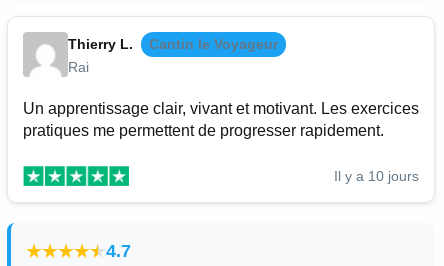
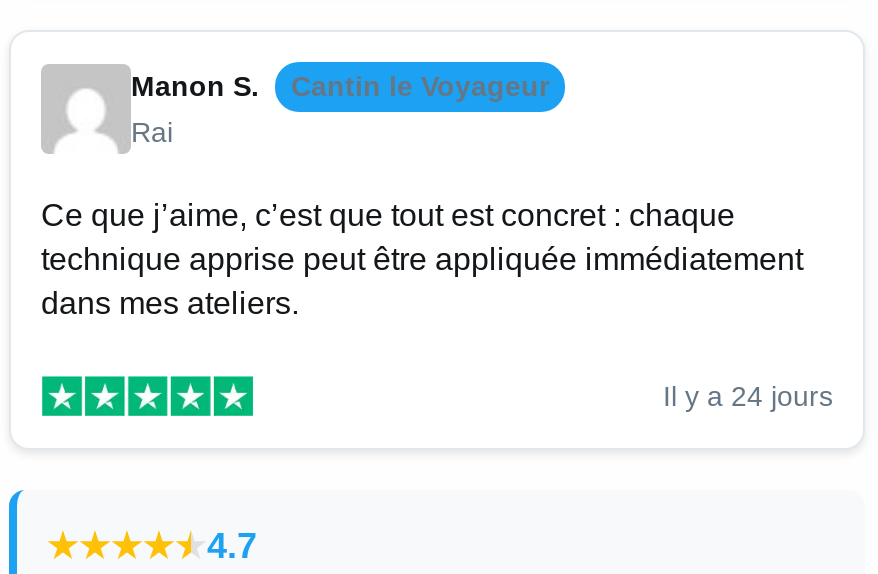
[68,35,133,51] Thierry L. -> [131,70,259,102] Manon S.
[23,99,419,138] Un apprentissage clair, vivant et motivant. Les exercices | pratiques me permettent de progresser rapidement. -> [41,198,803,320] Ce que j’aime, c’est que tout est concret : chaque | technique apprise peut être appliquée immédiatement | dans mes ateliers.
[334,168,419,184] Il y a 10 jours -> [663,379,833,411] Il y a 24 jours

